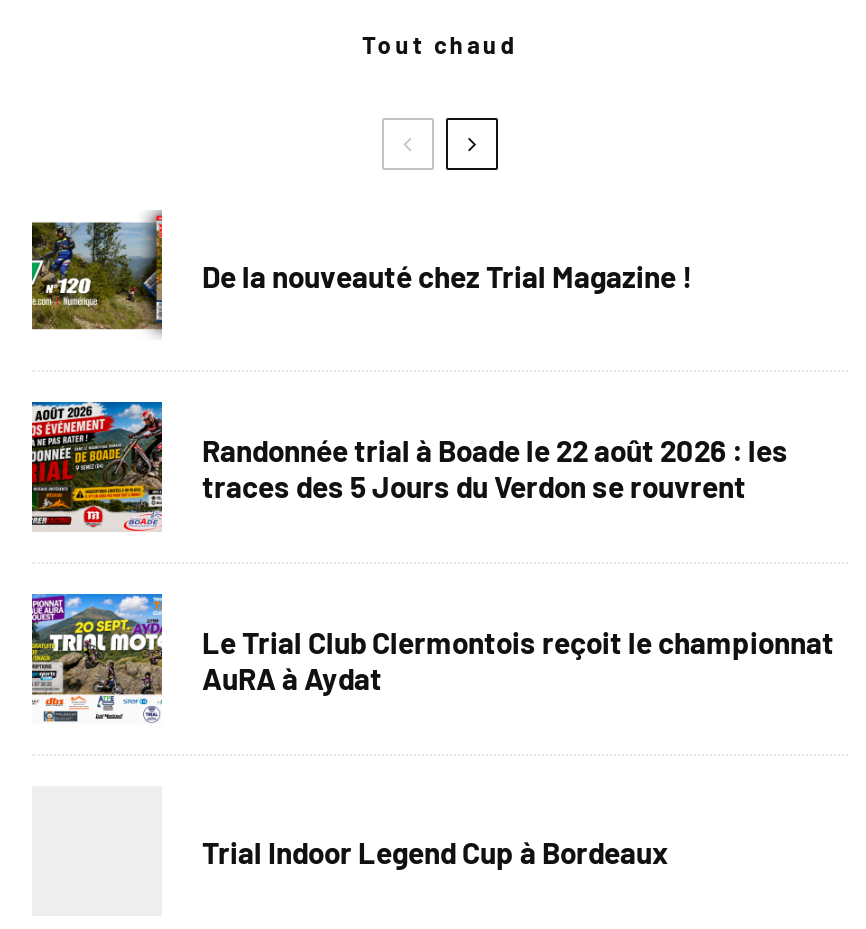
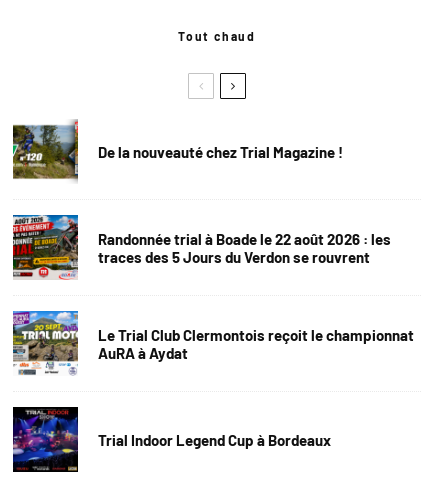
none -> [12,406,79,473] [image]

